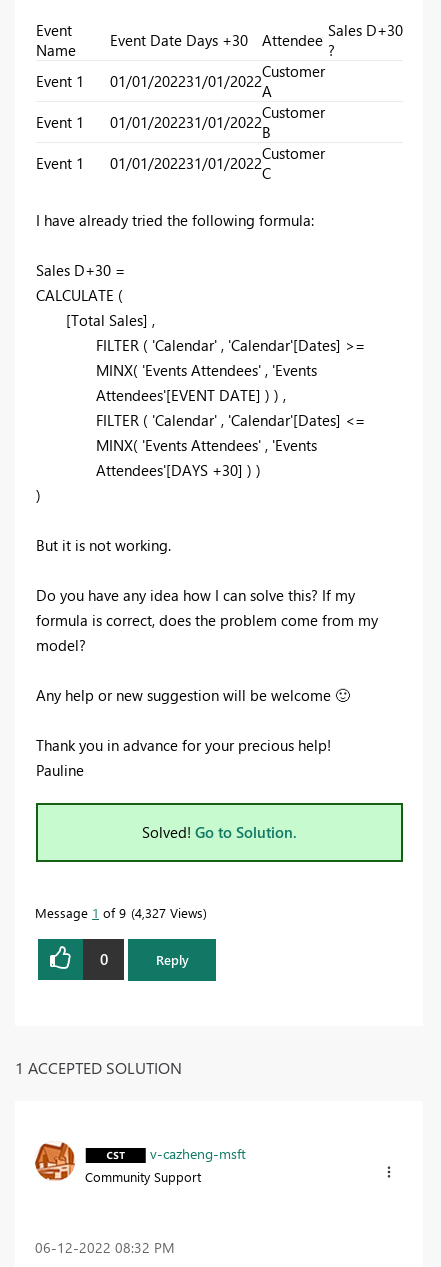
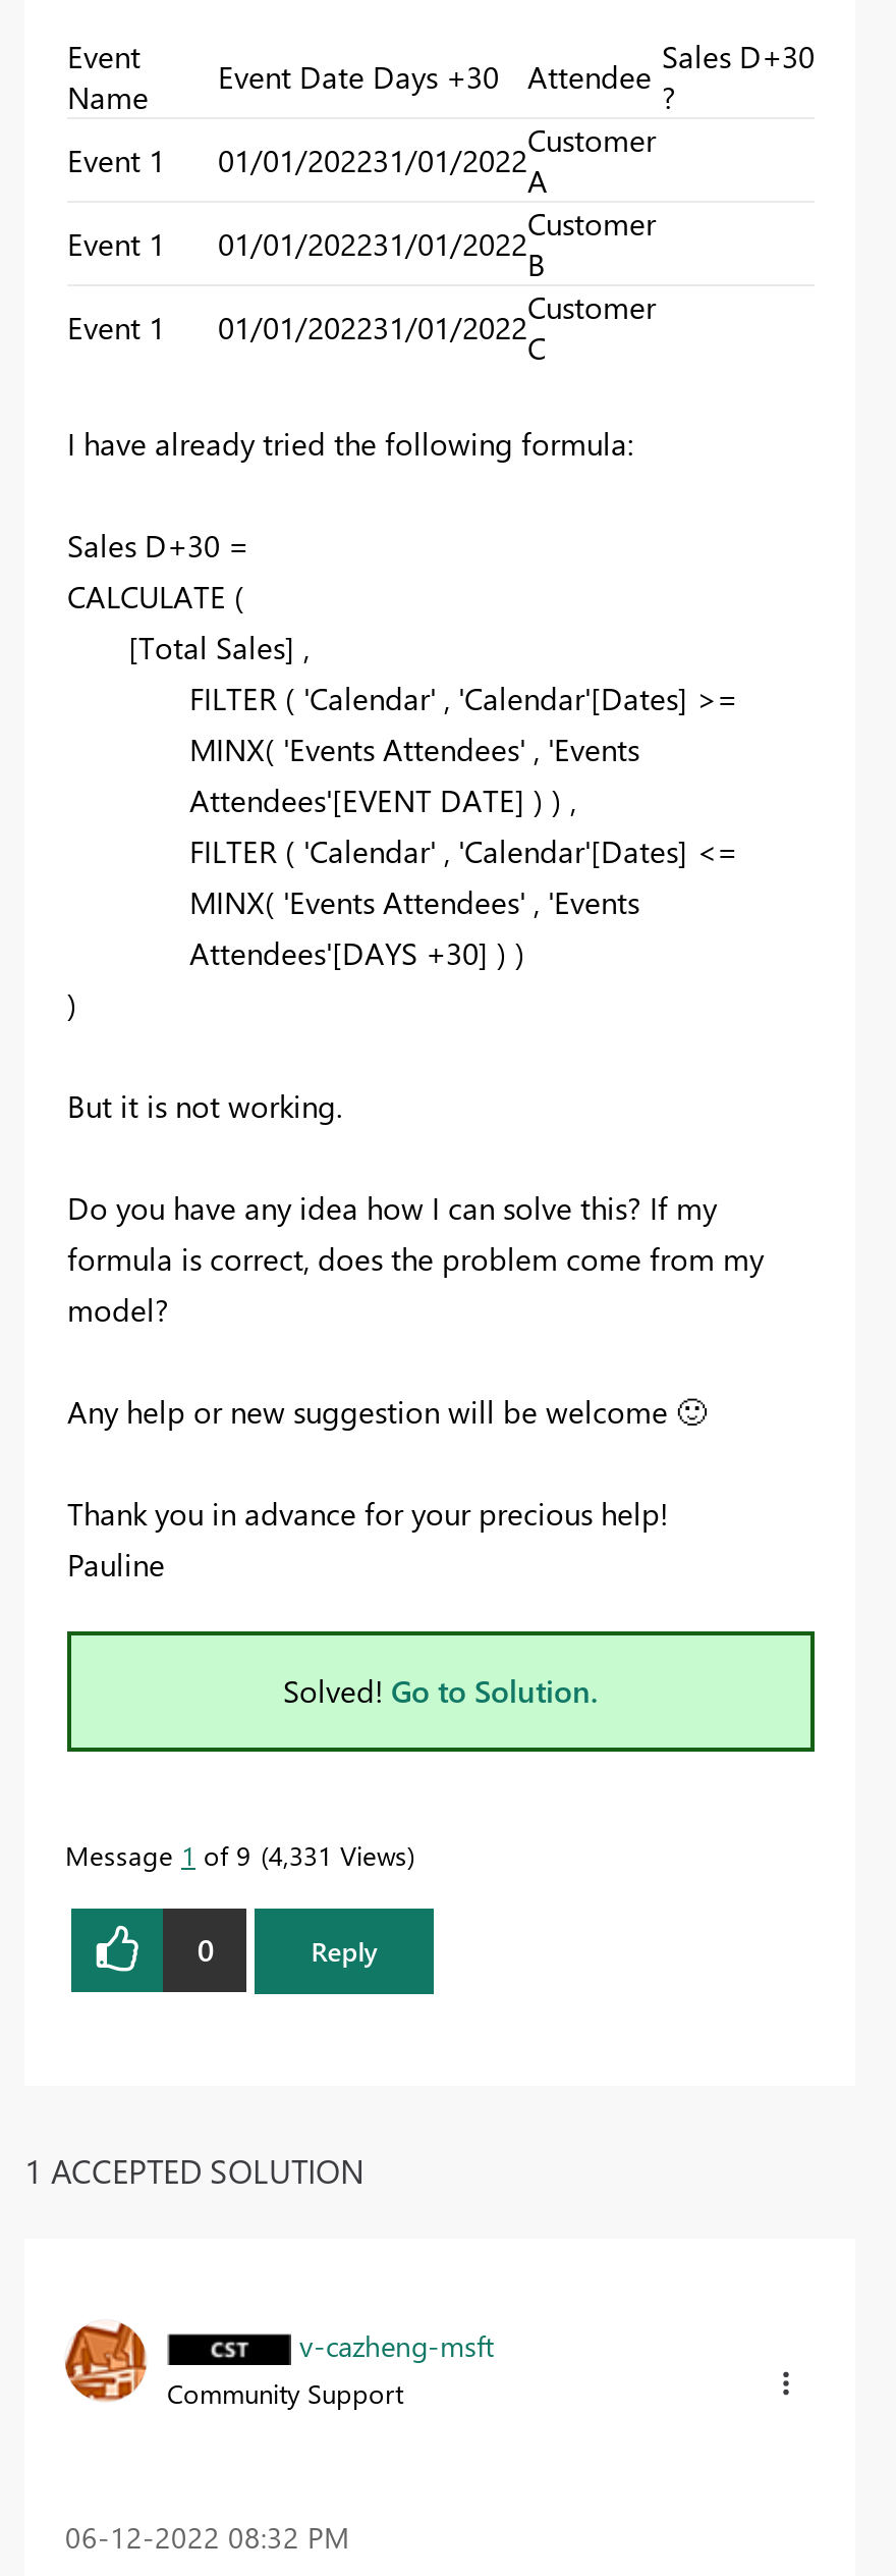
[35,904,203,921] Message 1 of 9 4,327 Views -> [65,1836,407,1871] Message 1 of 9 4,331 Views

